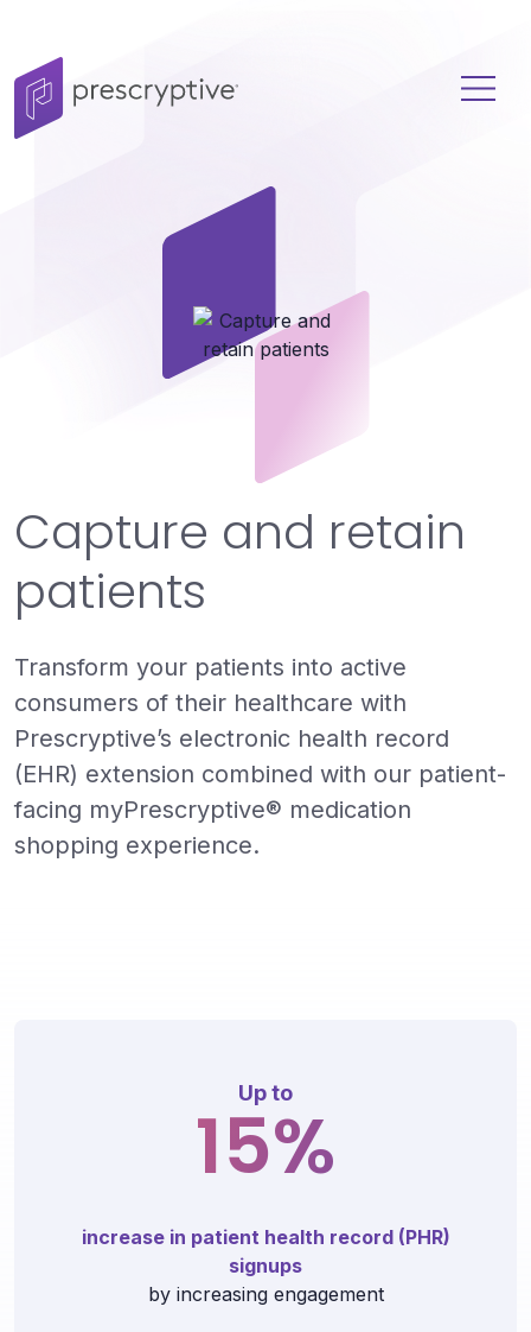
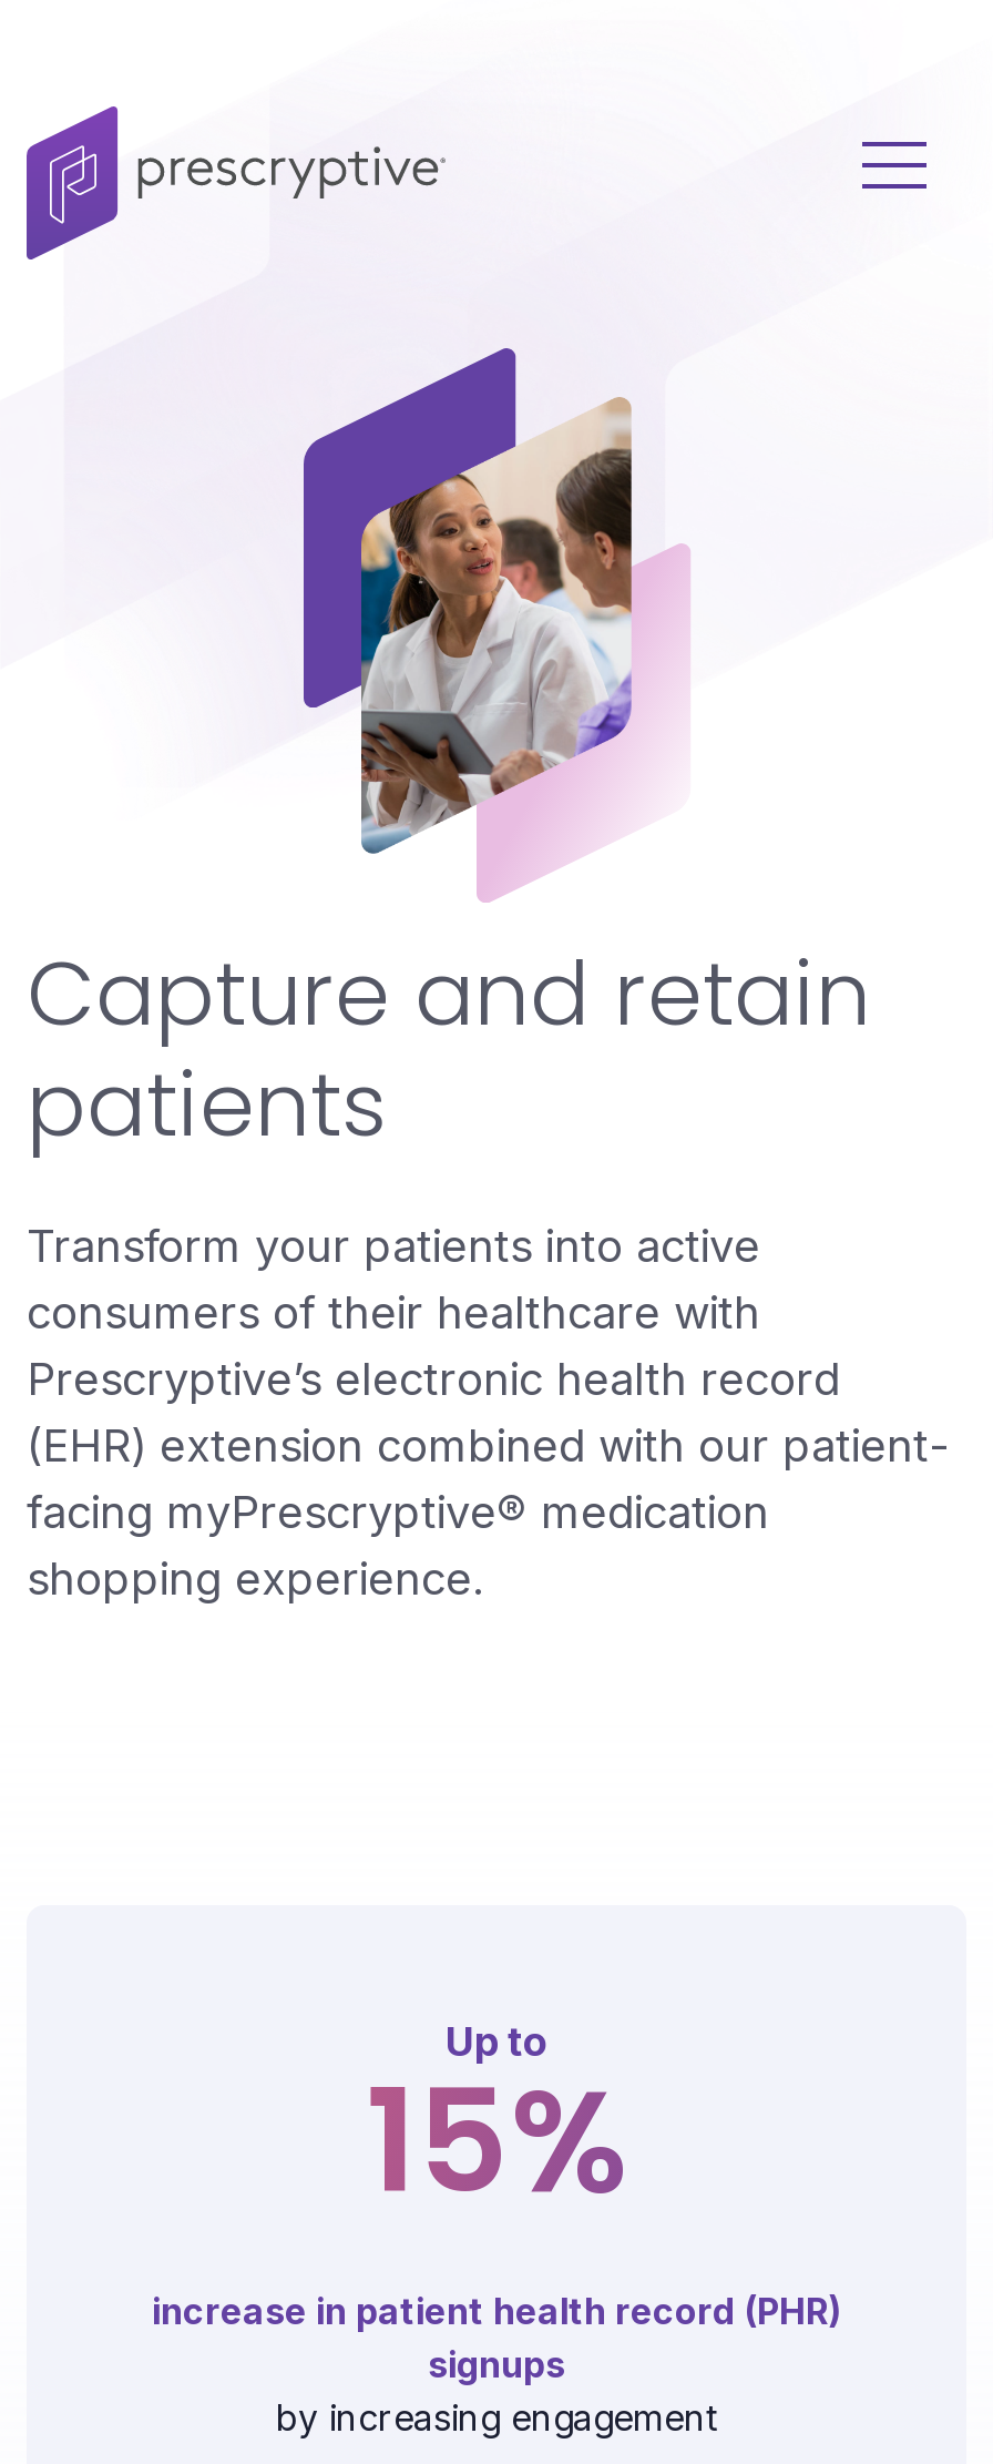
[192,213,338,457] [image] -> [359,395,634,856] [image]

